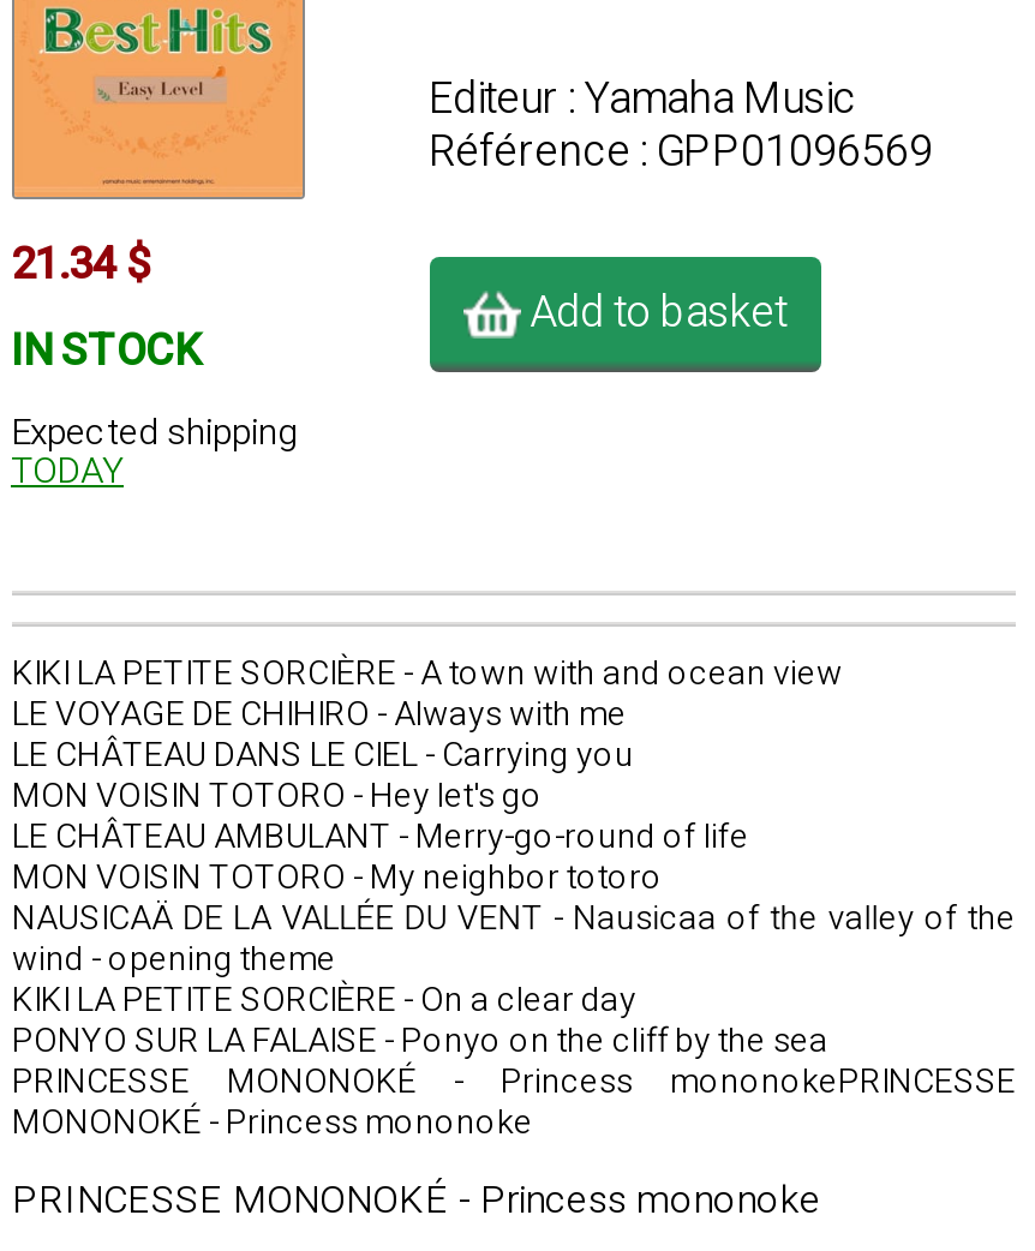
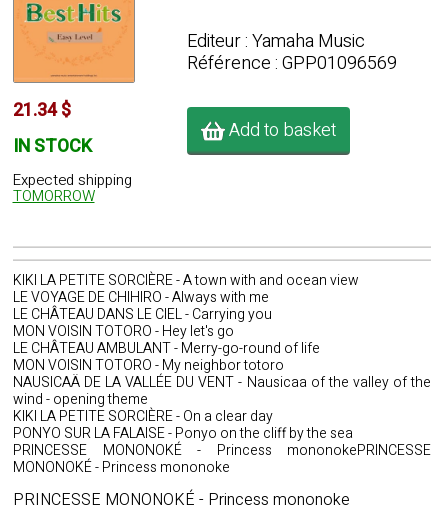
[11,444,124,497] TODAY -> [12,185,94,207] TOMORROW

